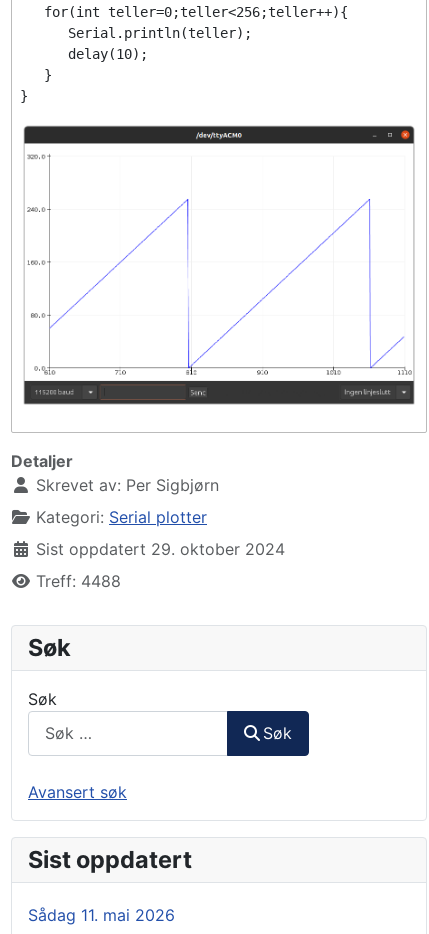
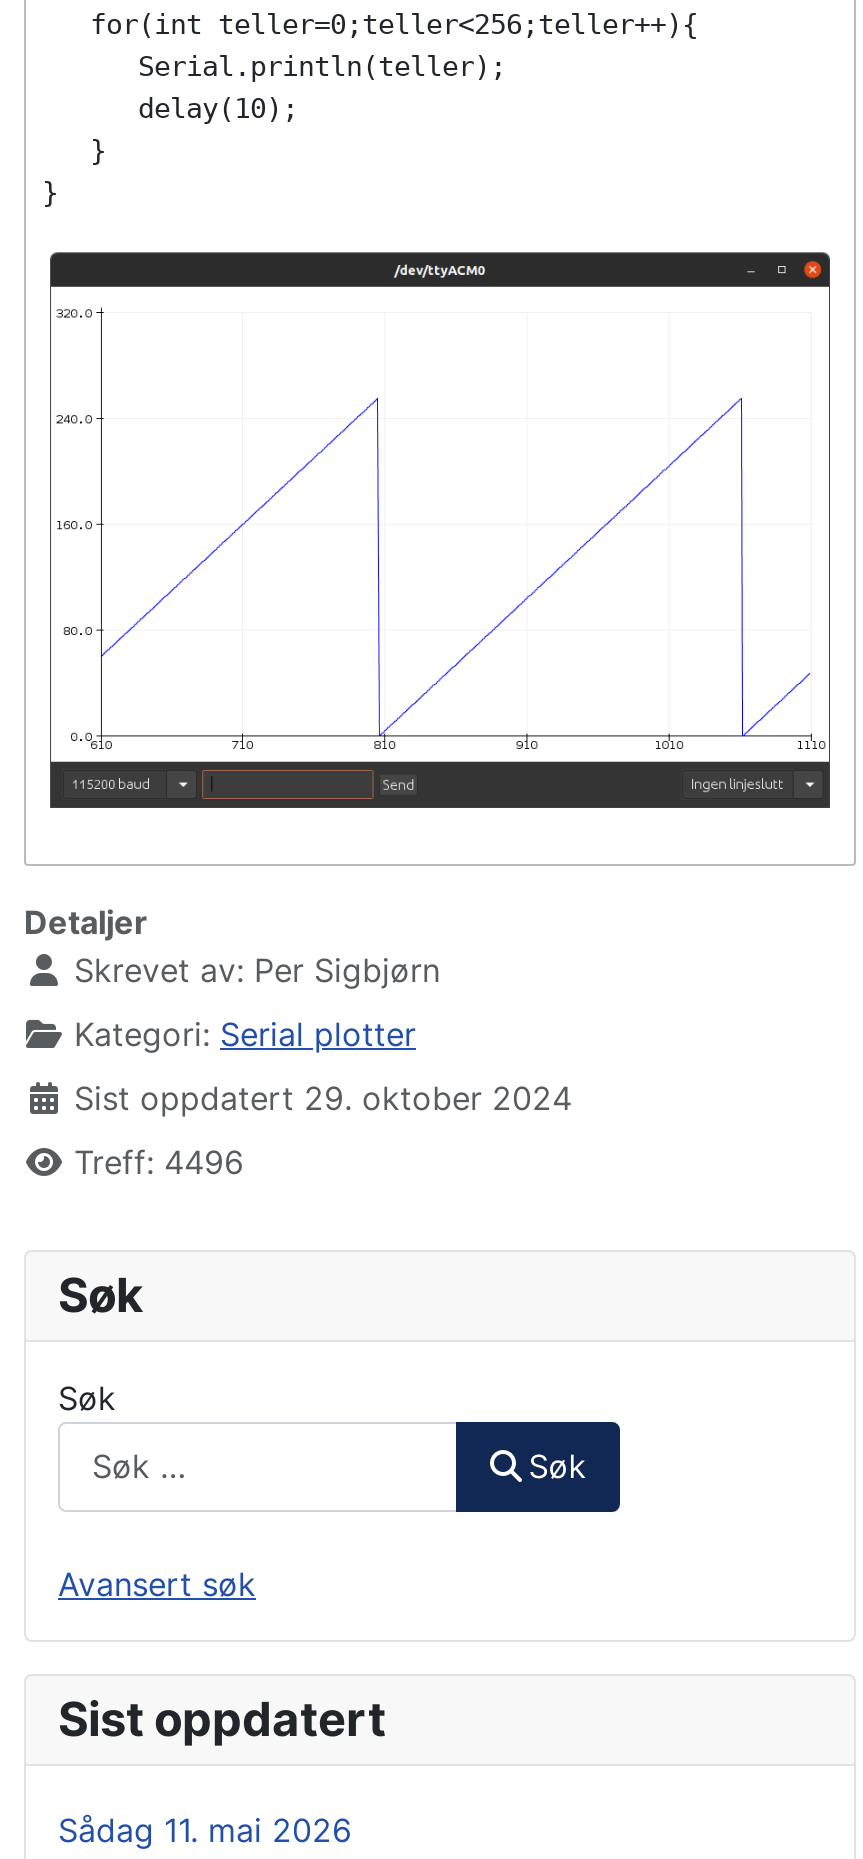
[36,571,121,591] Treff: 4488 -> [74,1142,244,1182] Treff: 4496

